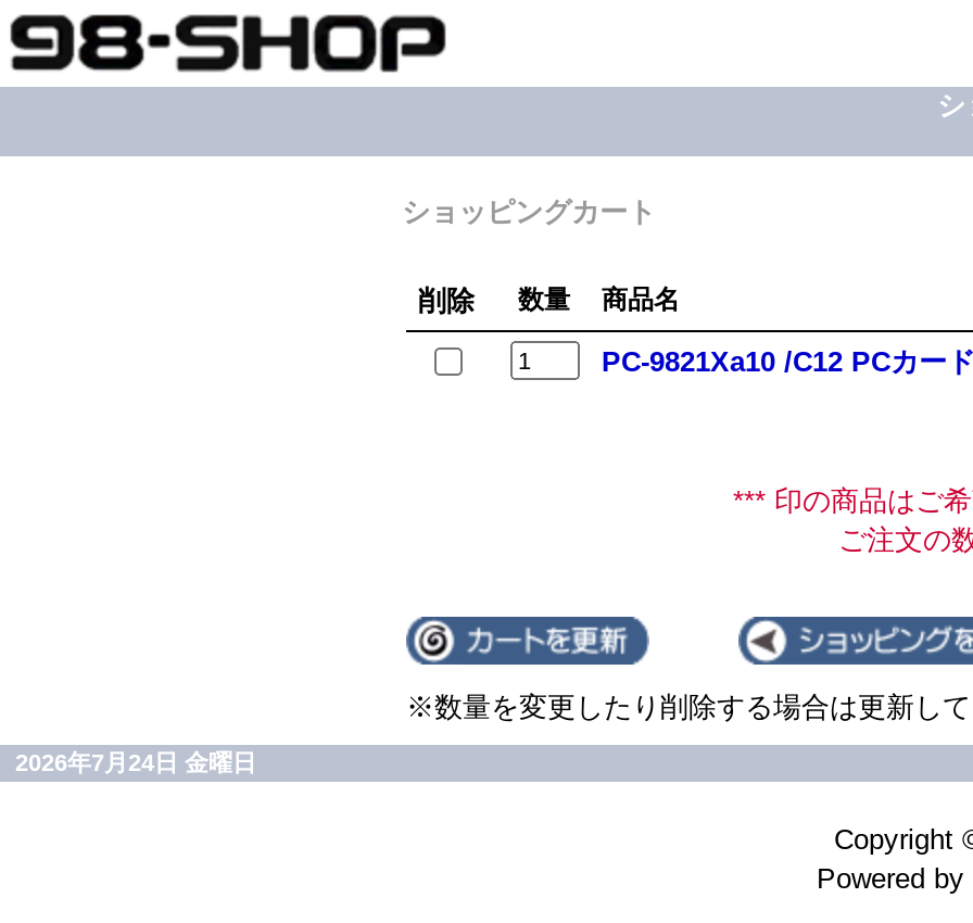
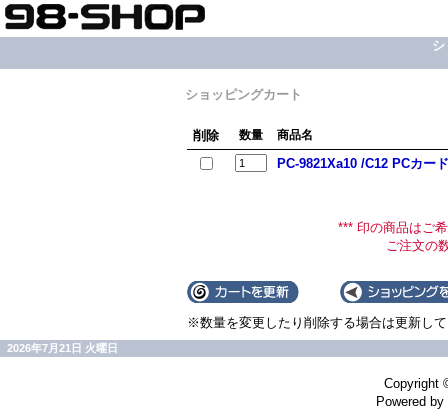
[2,749,269,775] 2026年7月24日 金曜日 -> [1,342,124,354] 2026年7月21日 火曜日

